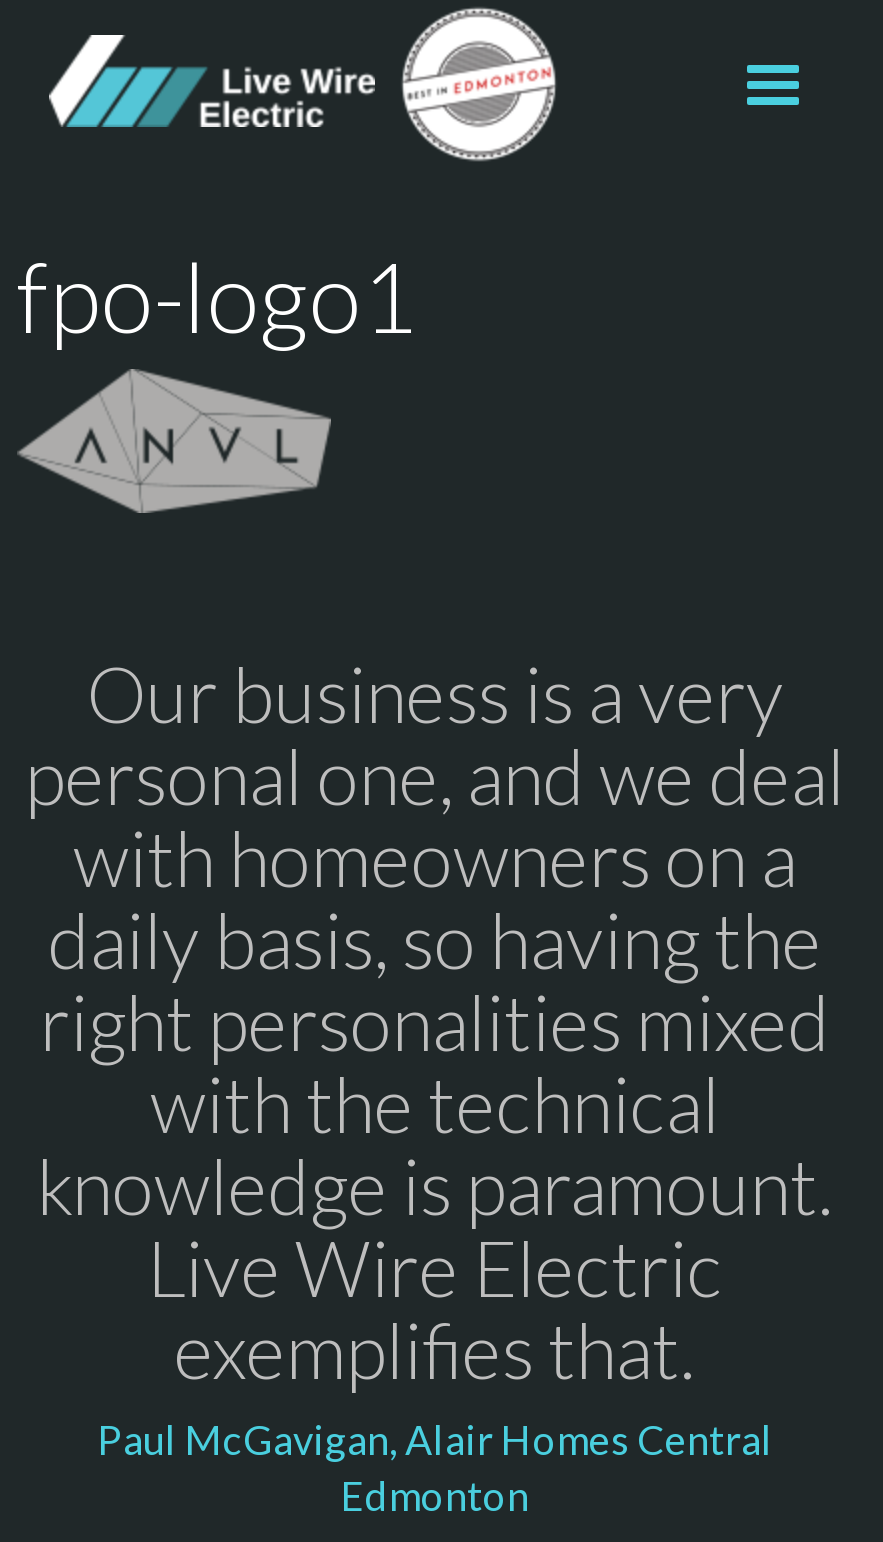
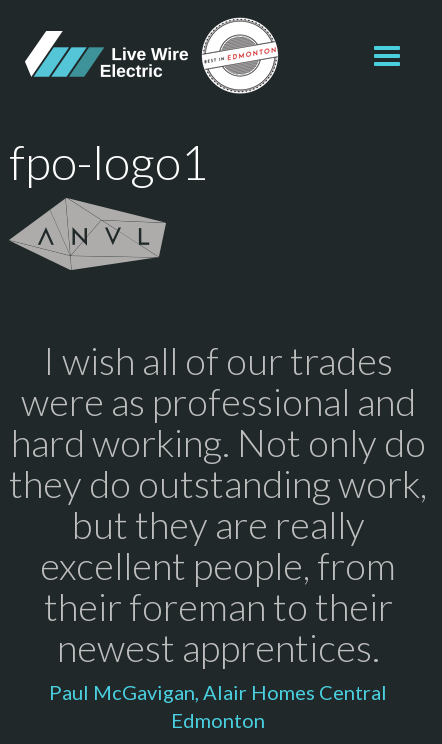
[25,647,845,1395] Our business is a very | personal one, and we deal | with homeowners on a | daily basis, so having the | right personalities mixed | with the technical | knowledge is paramount. | Live Wire Electric | exemplifies that. -> [9,337,427,670] I wish all of our trades | were as professional and | hard working. Not only do | they do outstanding work, | but they are really | excellent people, from | their foreman to their | newest apprentices.

